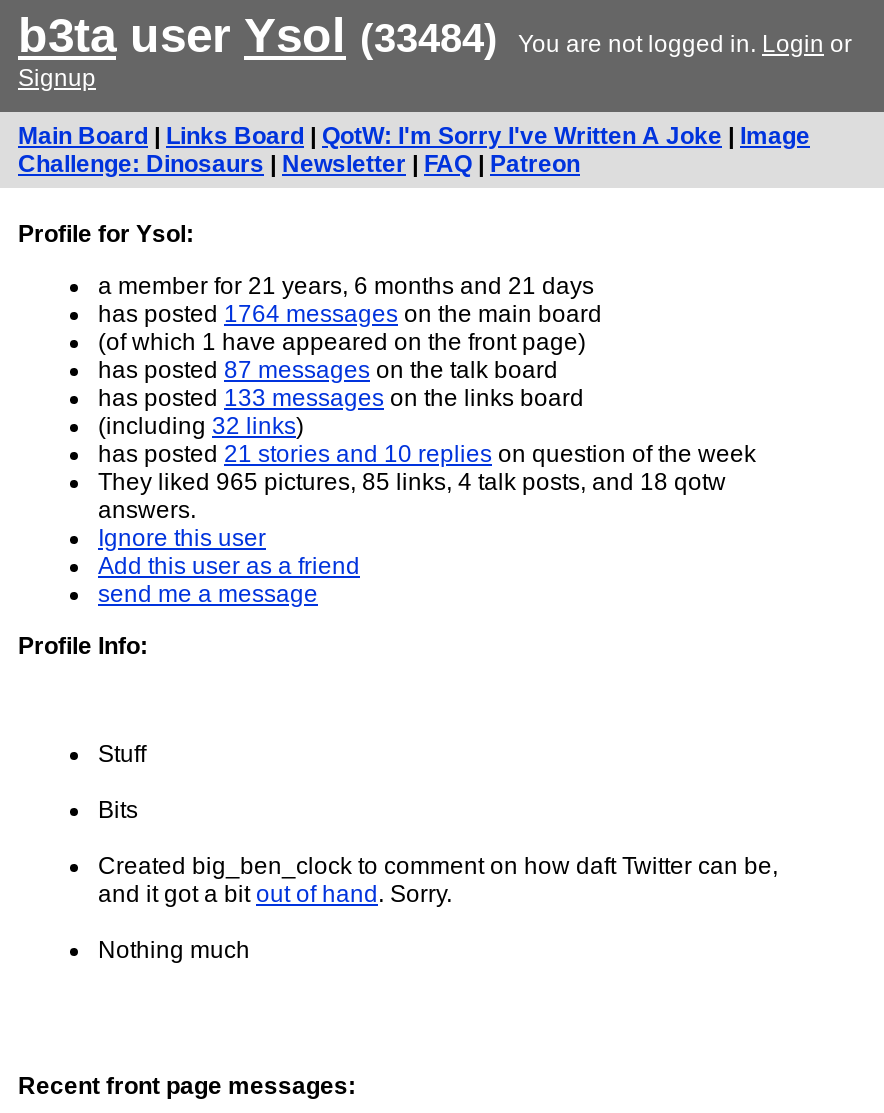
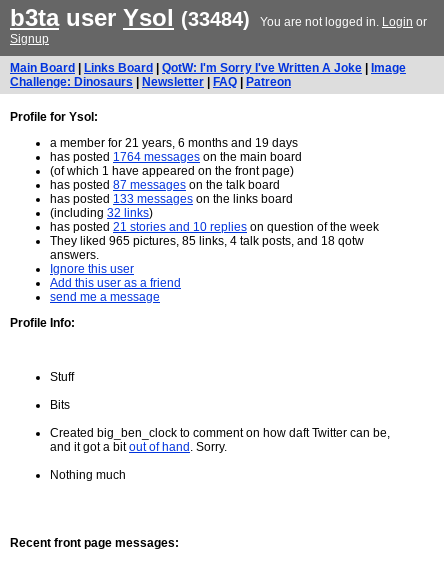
[98,272,594,300] a member for 21 years, 6 months and 21 days -> [50,136,298,150] a member for 21 years, 6 months and 19 days

